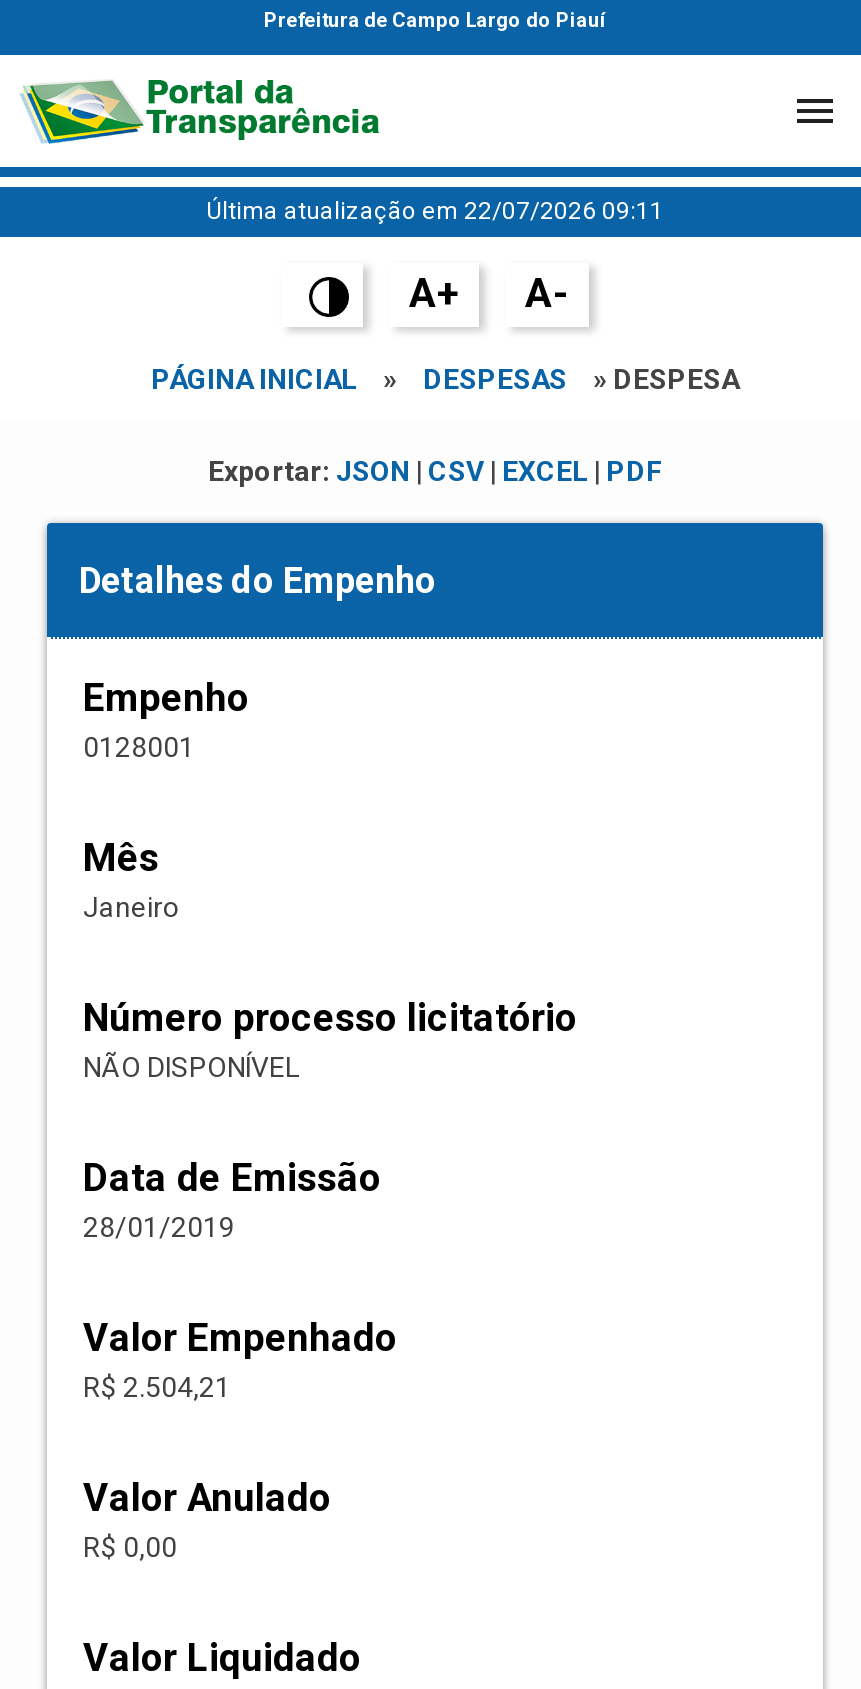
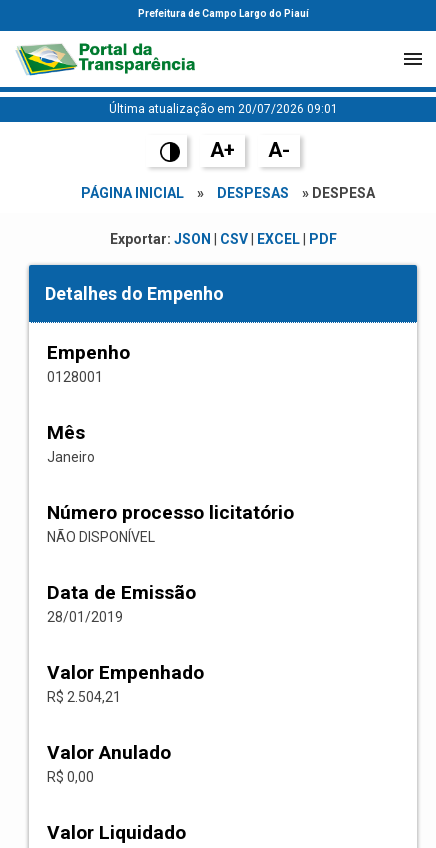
[206,197,664,225] Última atualização em 22/07/2026 09:11 -> [108,102,337,116] Última atualização em 20/07/2026 09:01

